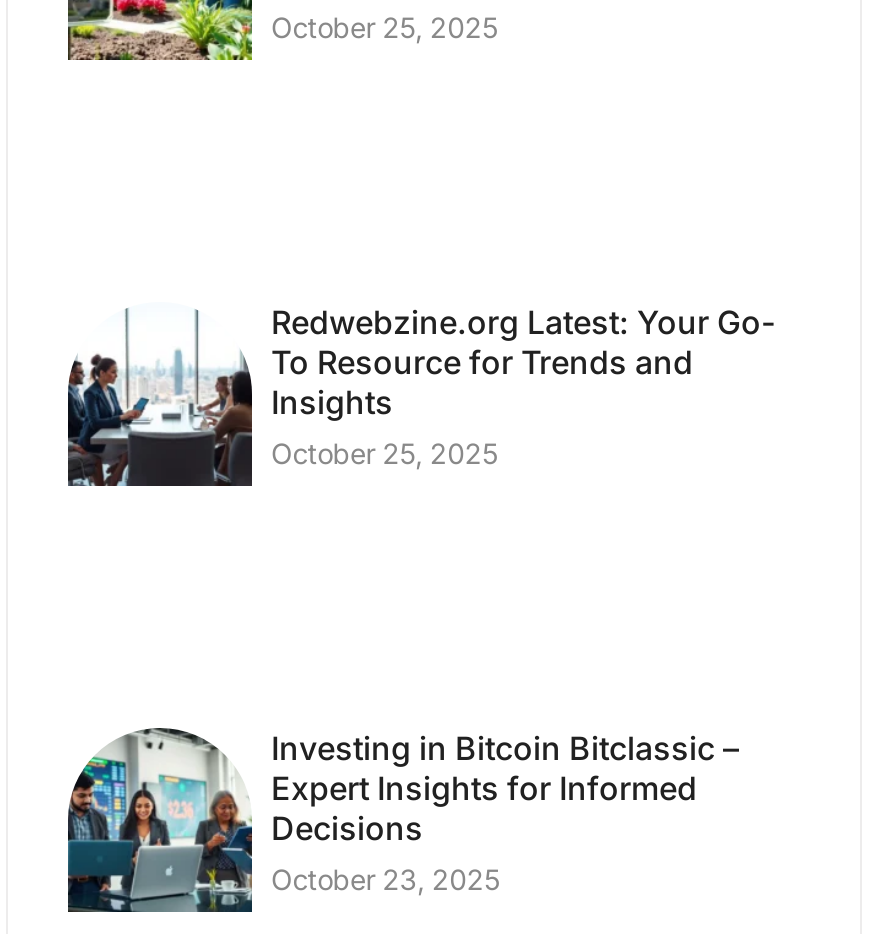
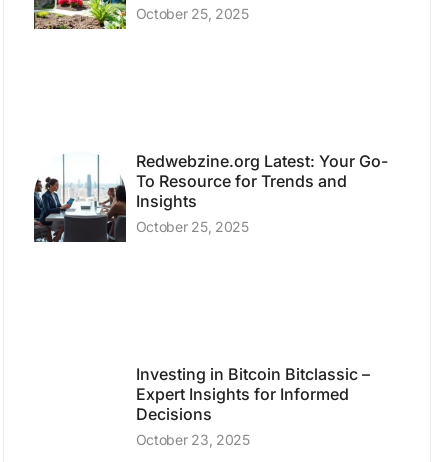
[66,726,254,914] [image] -> none

